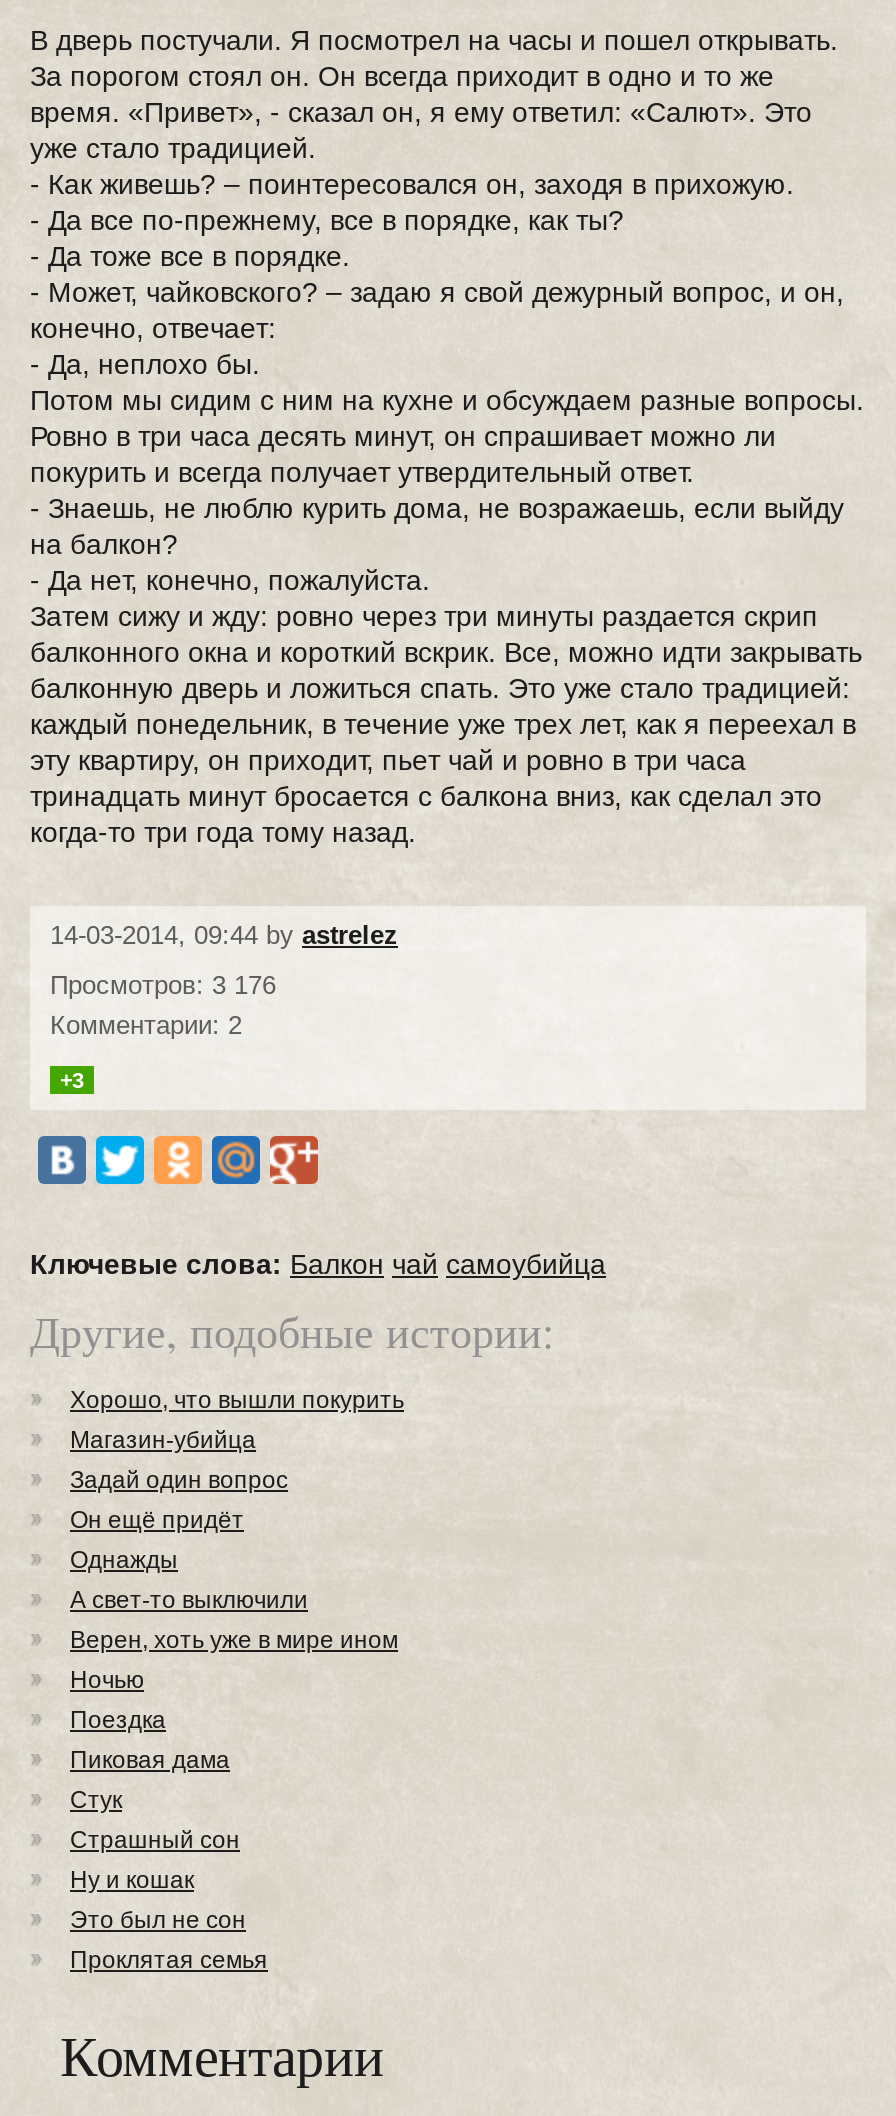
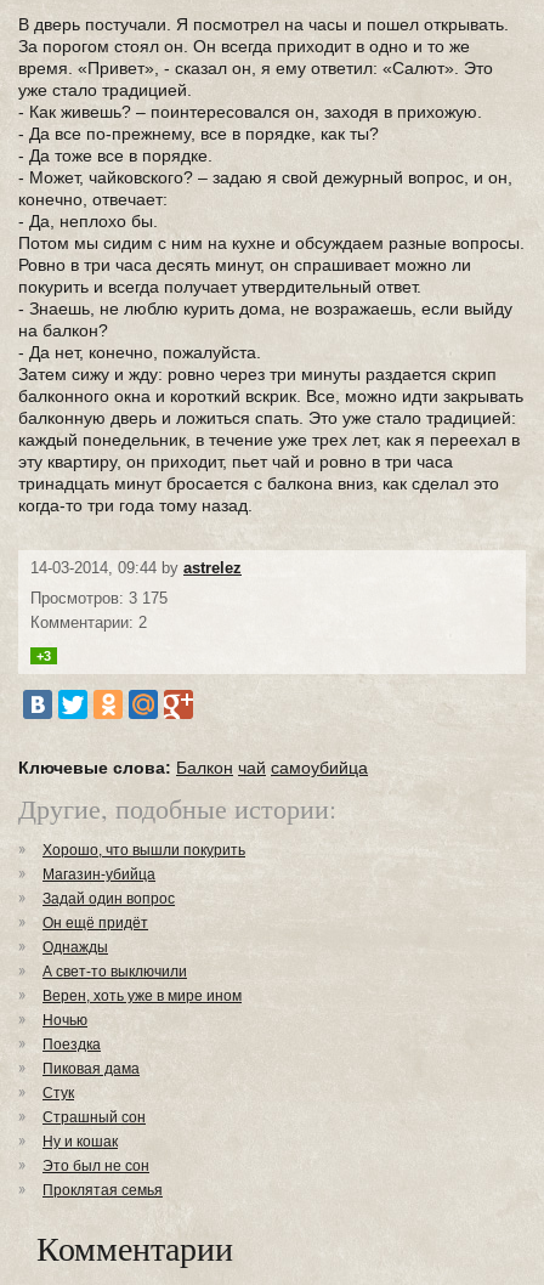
[50,970,276,1000] Просмотров: 3 176 -> [30,589,168,607] Просмотров: 3 175

